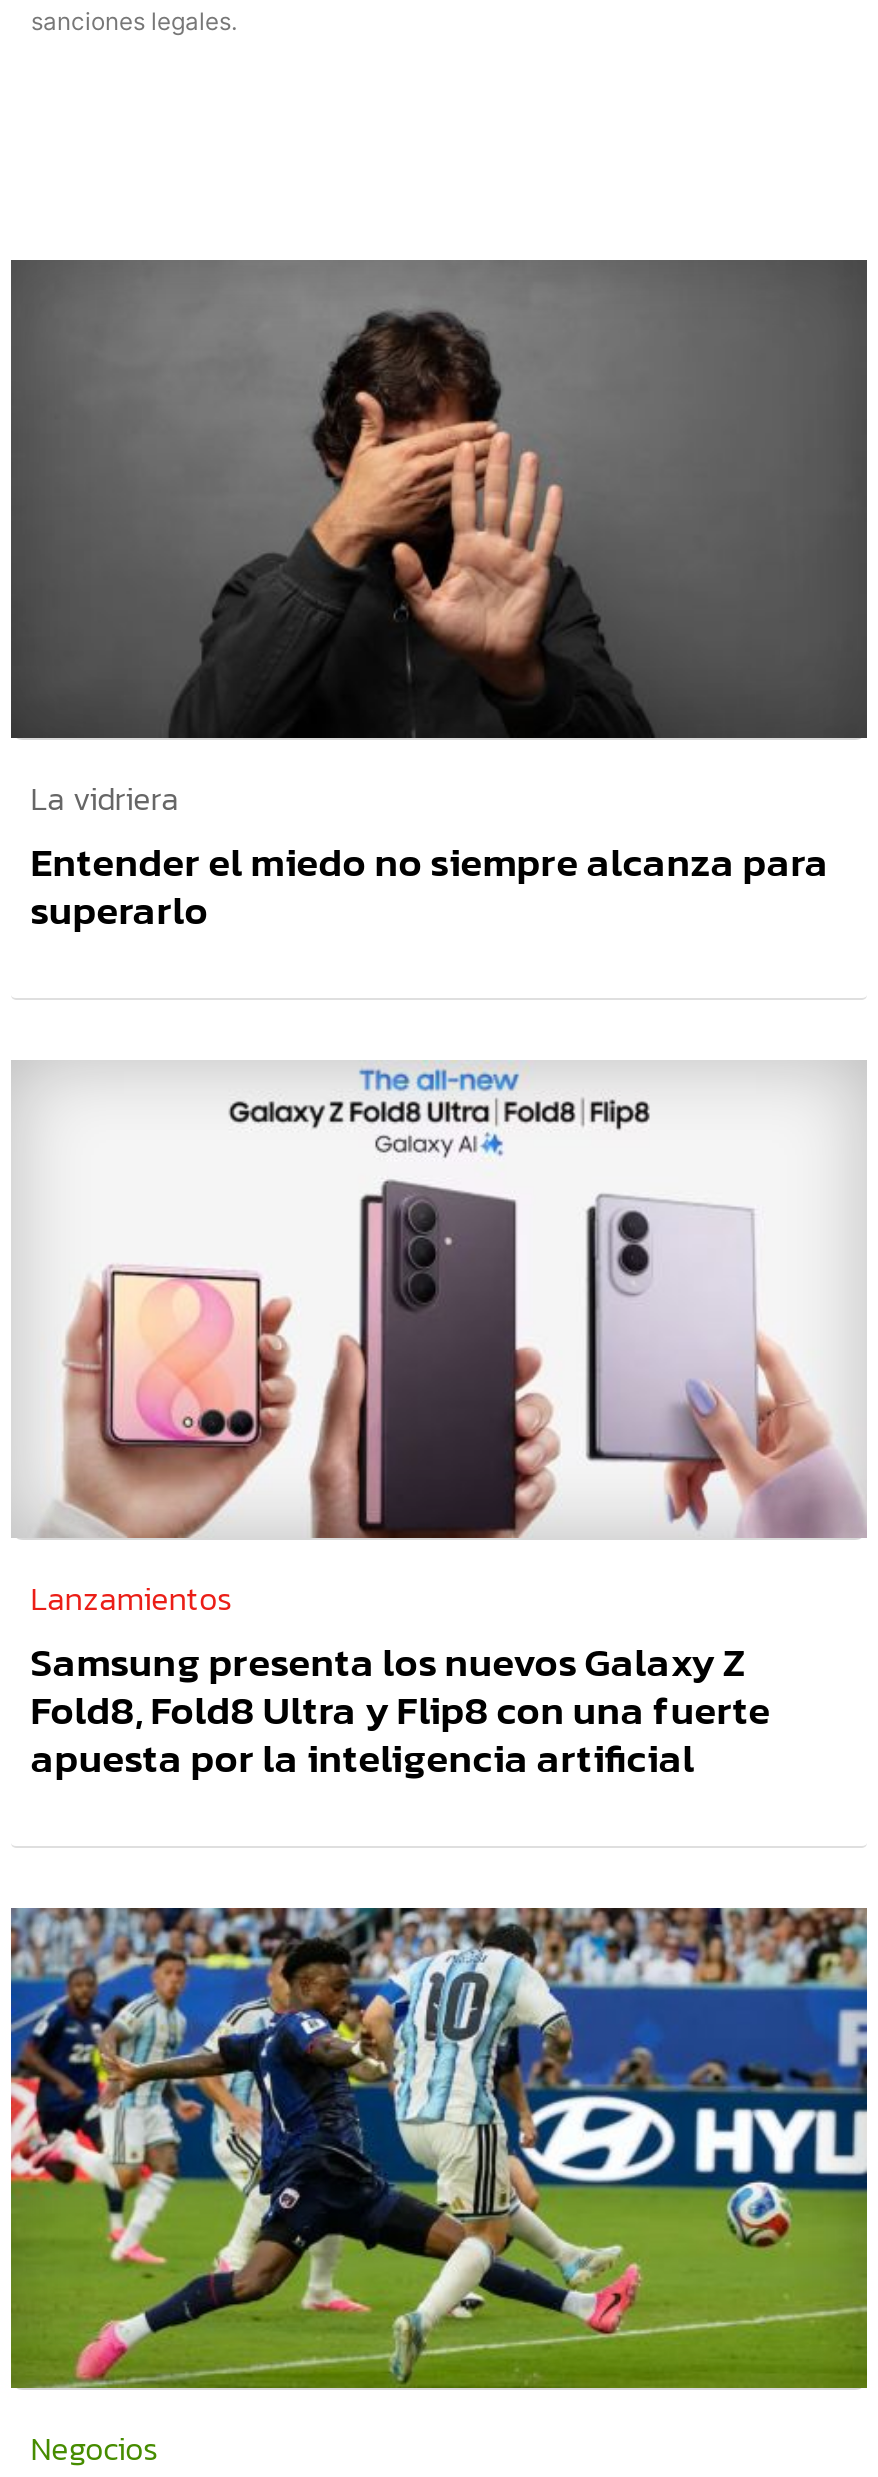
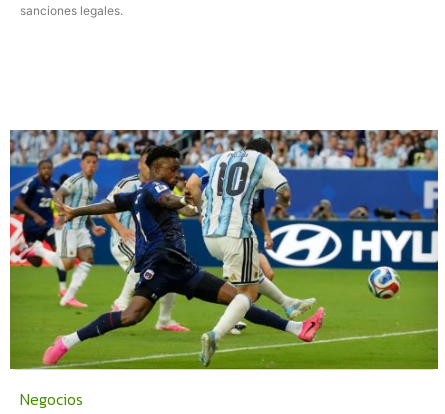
[9,258,869,940] [image] | La vidriera | Entender el miedo no siempre alcanza para | superarlo -> none
[11,1060,867,1789] [image] | Lanzamientos | Samsung presenta los nuevos Galaxy Z | Fold8, Fold8 Ultra y Flip8 con una fuerte | apuesta por la inteligencia artificial -> none

